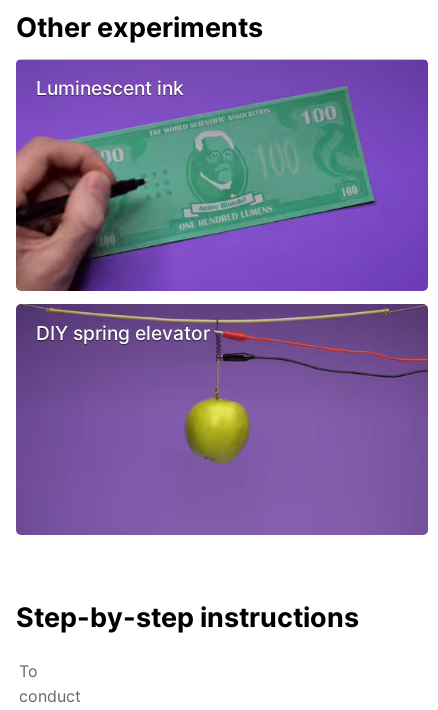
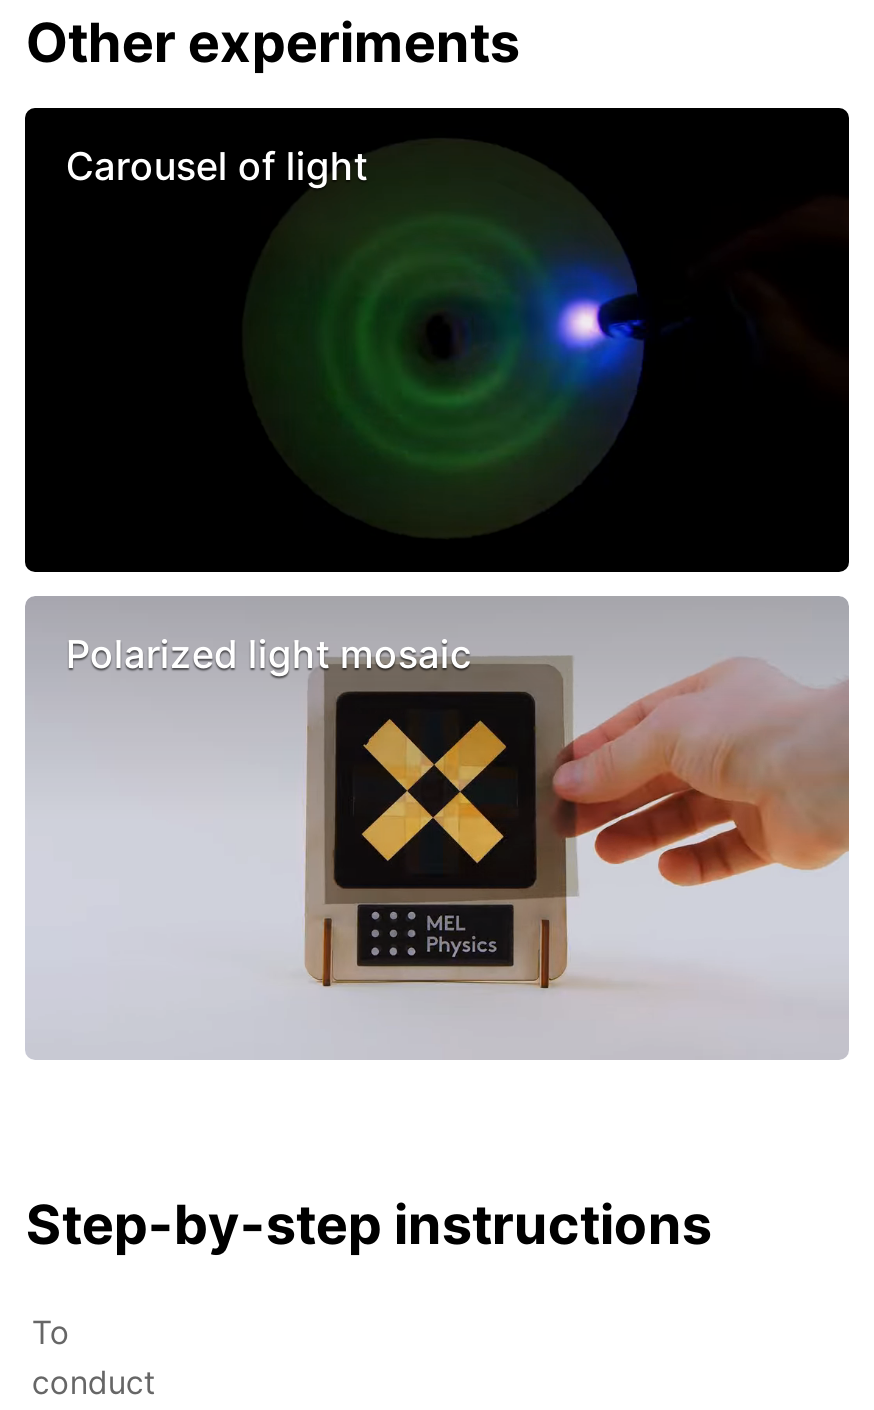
[15,60,429,292] [image] | Luminescent ink -> [23,108,851,574] [image] | Carousel of light
[16,304,428,535] [image] | DIY spring elevator -> [27,598,849,1058] [image] | Polarized light mosaic

